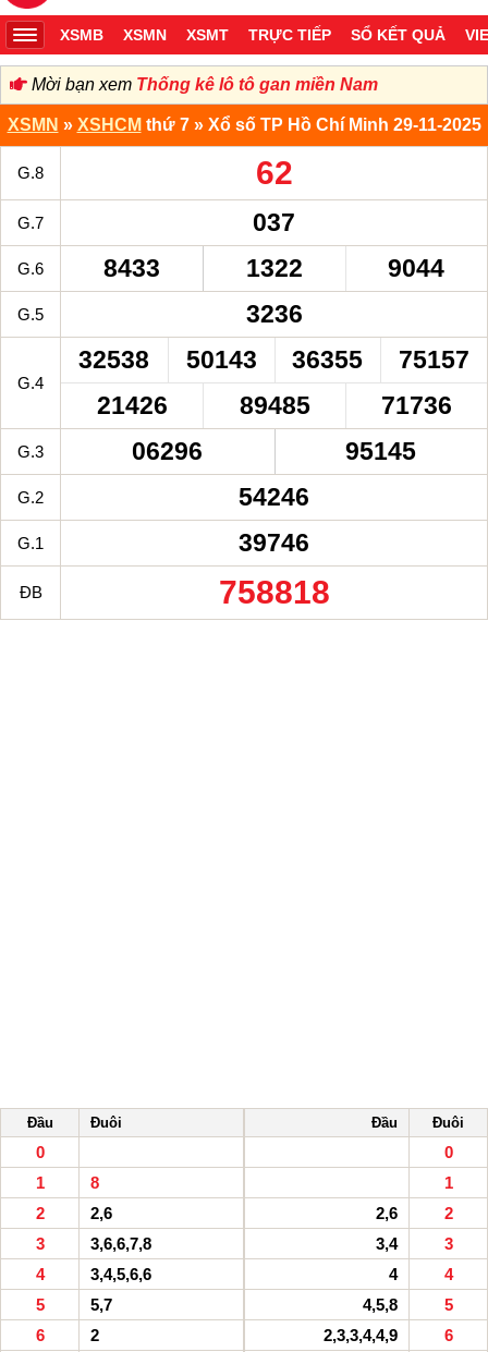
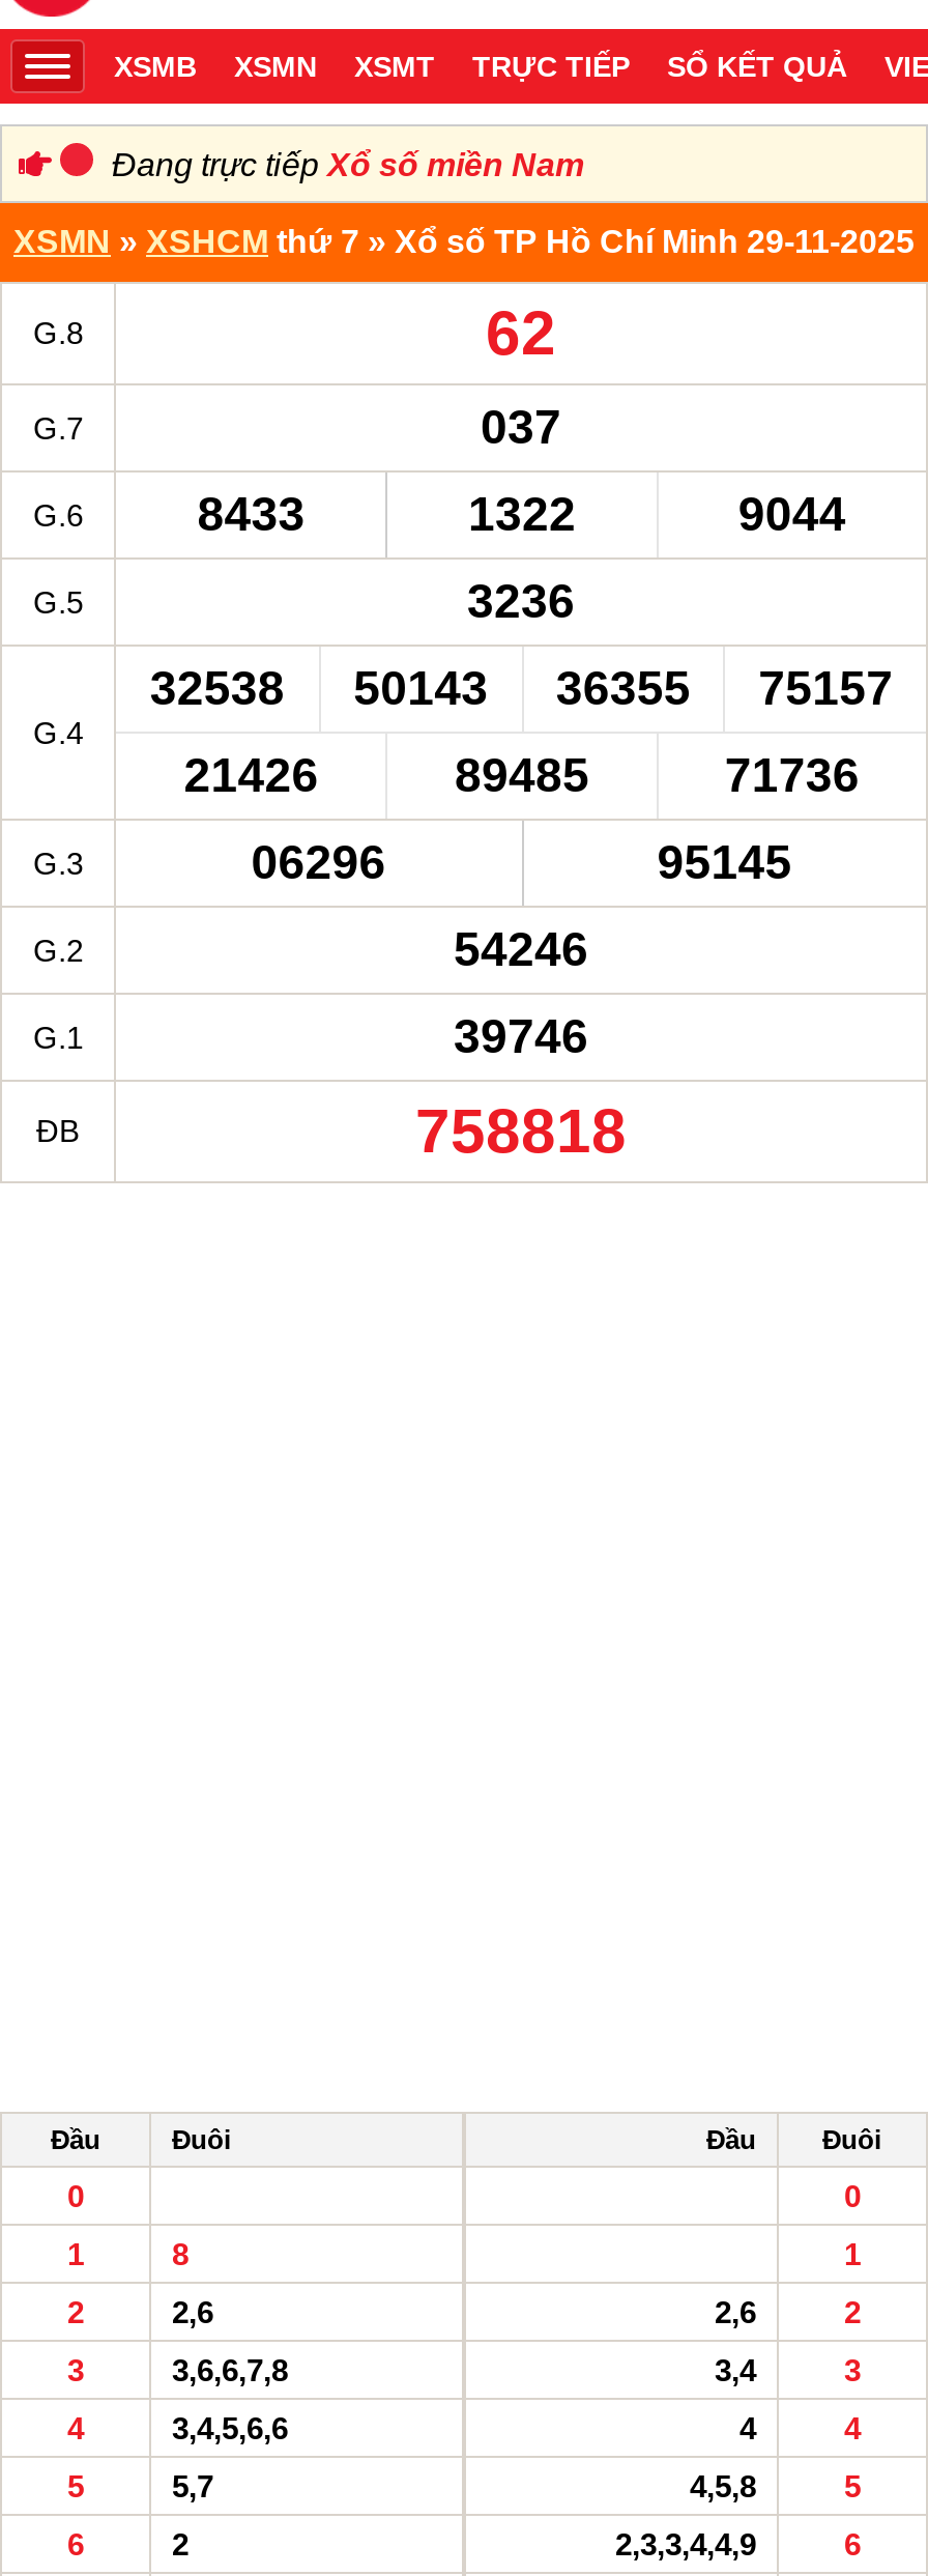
[32,75,378,94] Mời bạn xem Thống kê lô tô gan miền Nam -> [104,147,584,182] Đang trực tiếp Xổ số miền Nam

